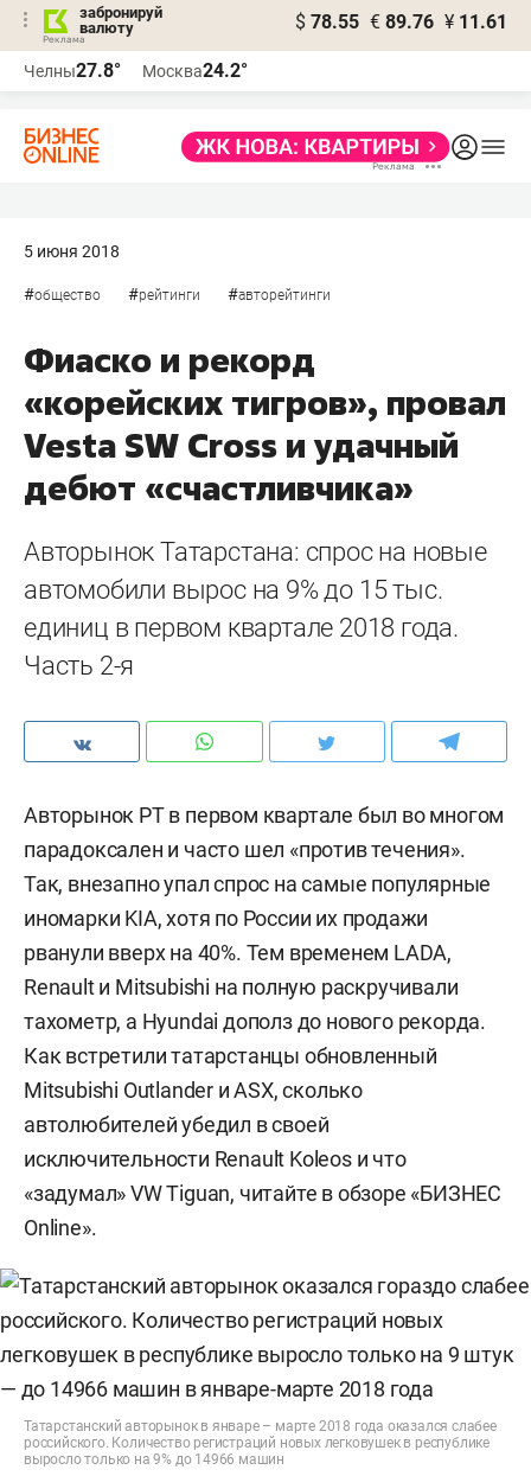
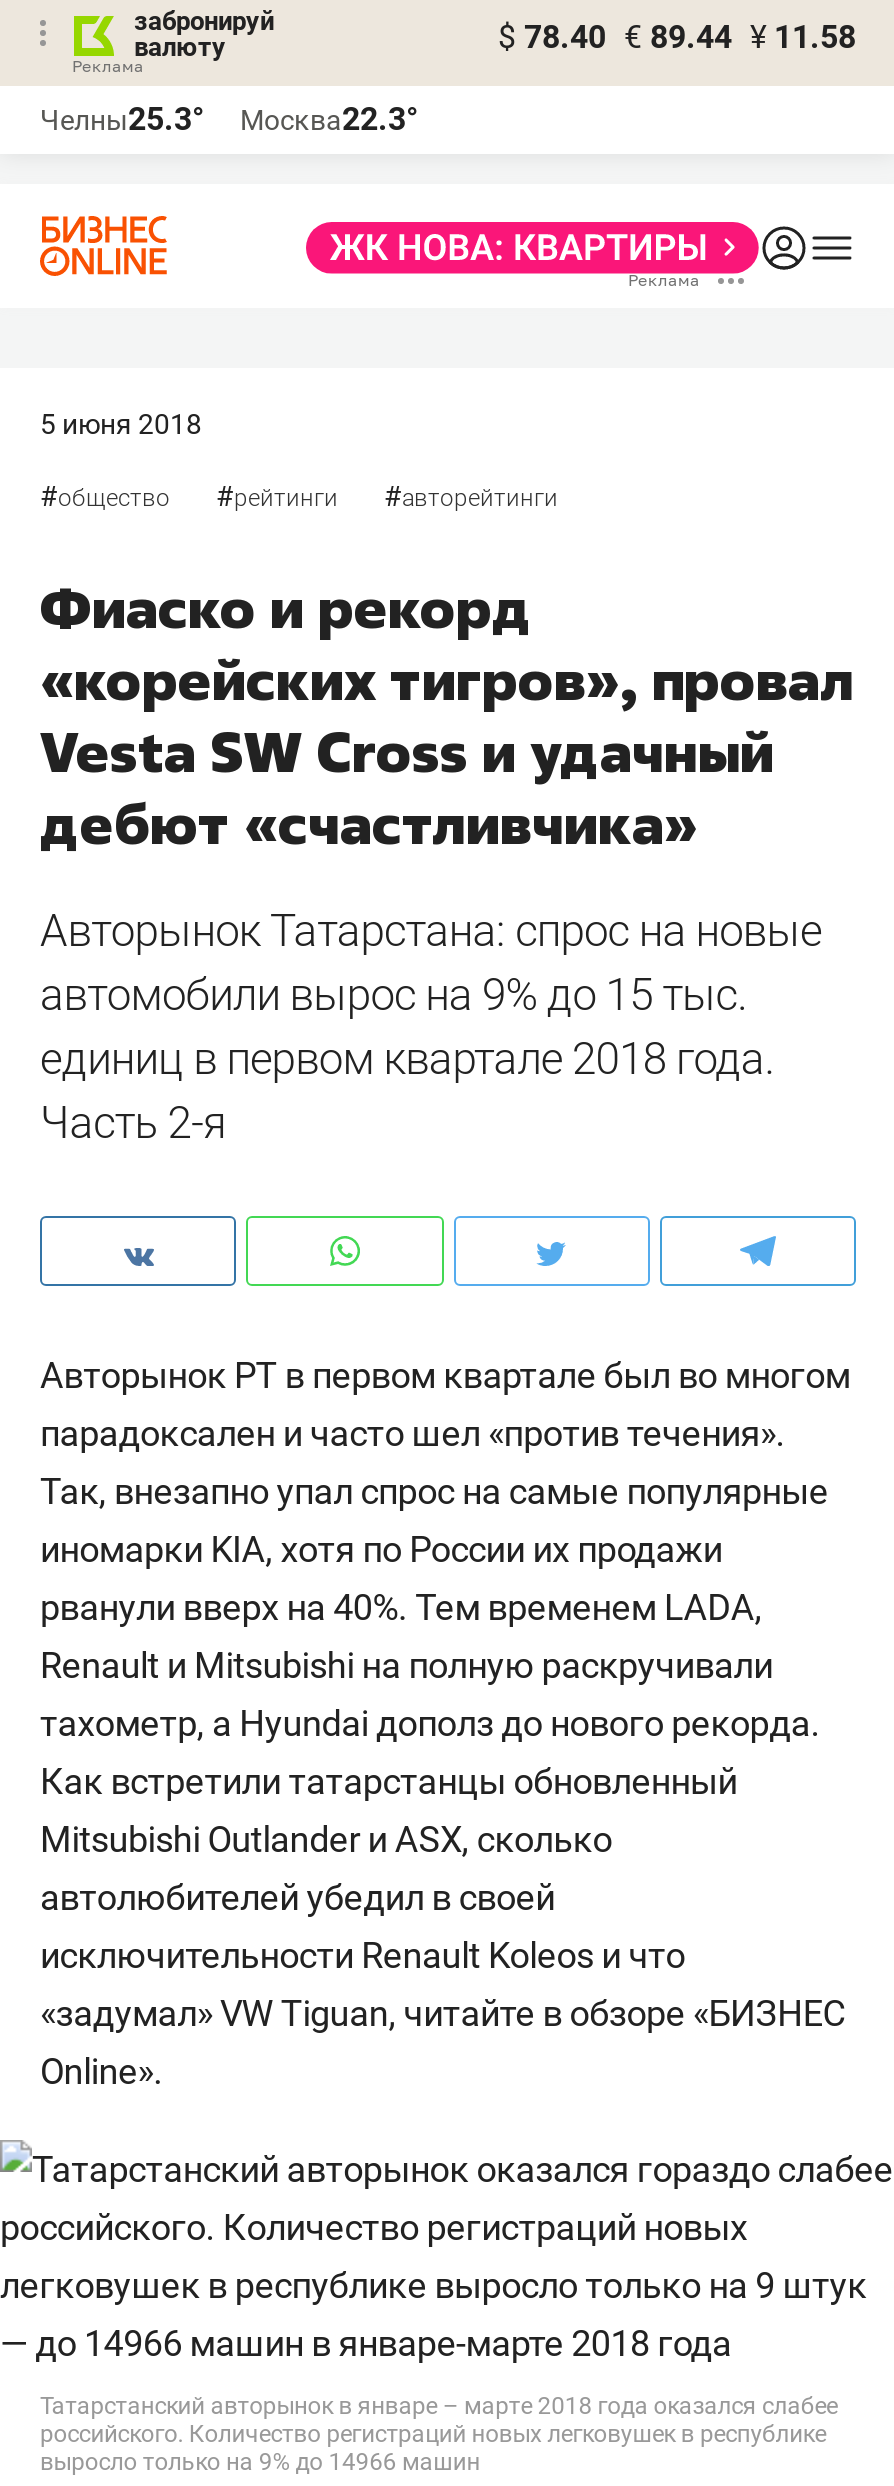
[295,11,507,33] $ 78.55 € 89.76 ¥ 11.61 -> [498,18,856,56] $ 78.40 € 89.44 ¥ 11.58
[24,59,121,82] Челны27.8° -> [40,100,204,138] Челны25.3°
[142,59,248,82] Москва24.2° -> [240,100,418,138] Москва22.3°

